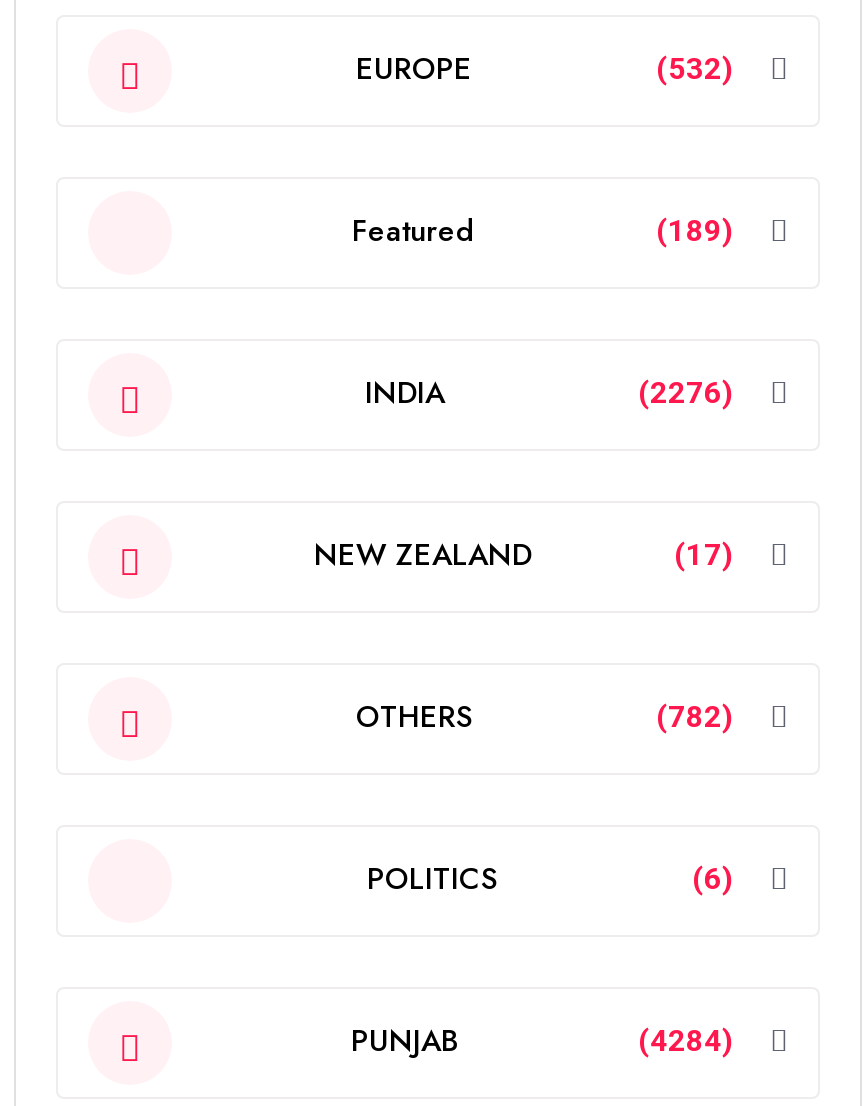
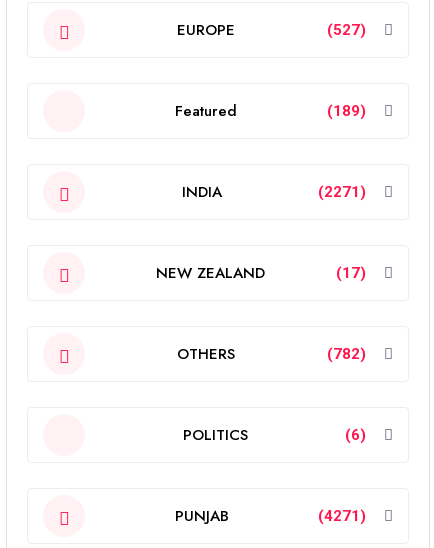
[656,51,734,87] (532) -> [327,21,366,39] (527)
[638,375,734,411] (2276) -> [318,183,366,201] (2271)
[638,1023,734,1059] (4284) -> [318,507,366,525] (4271)

